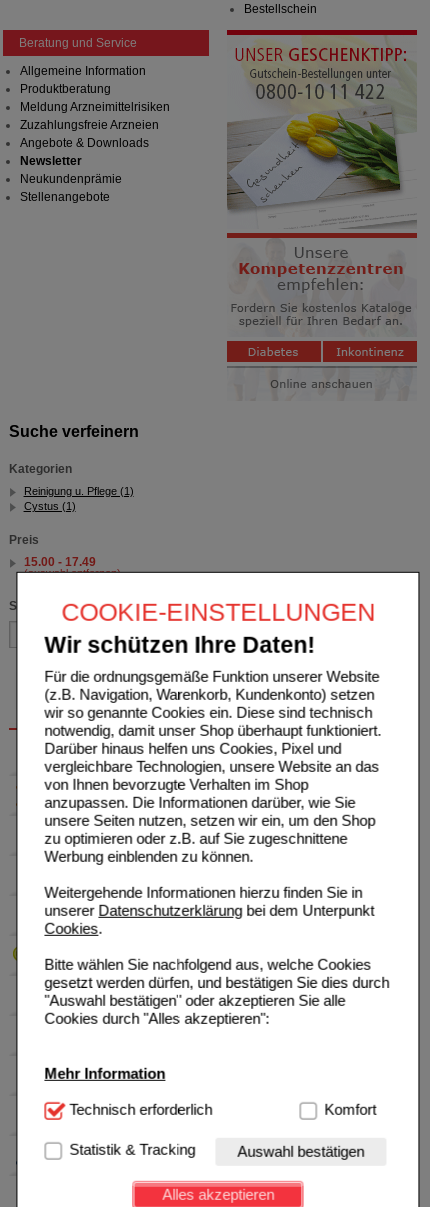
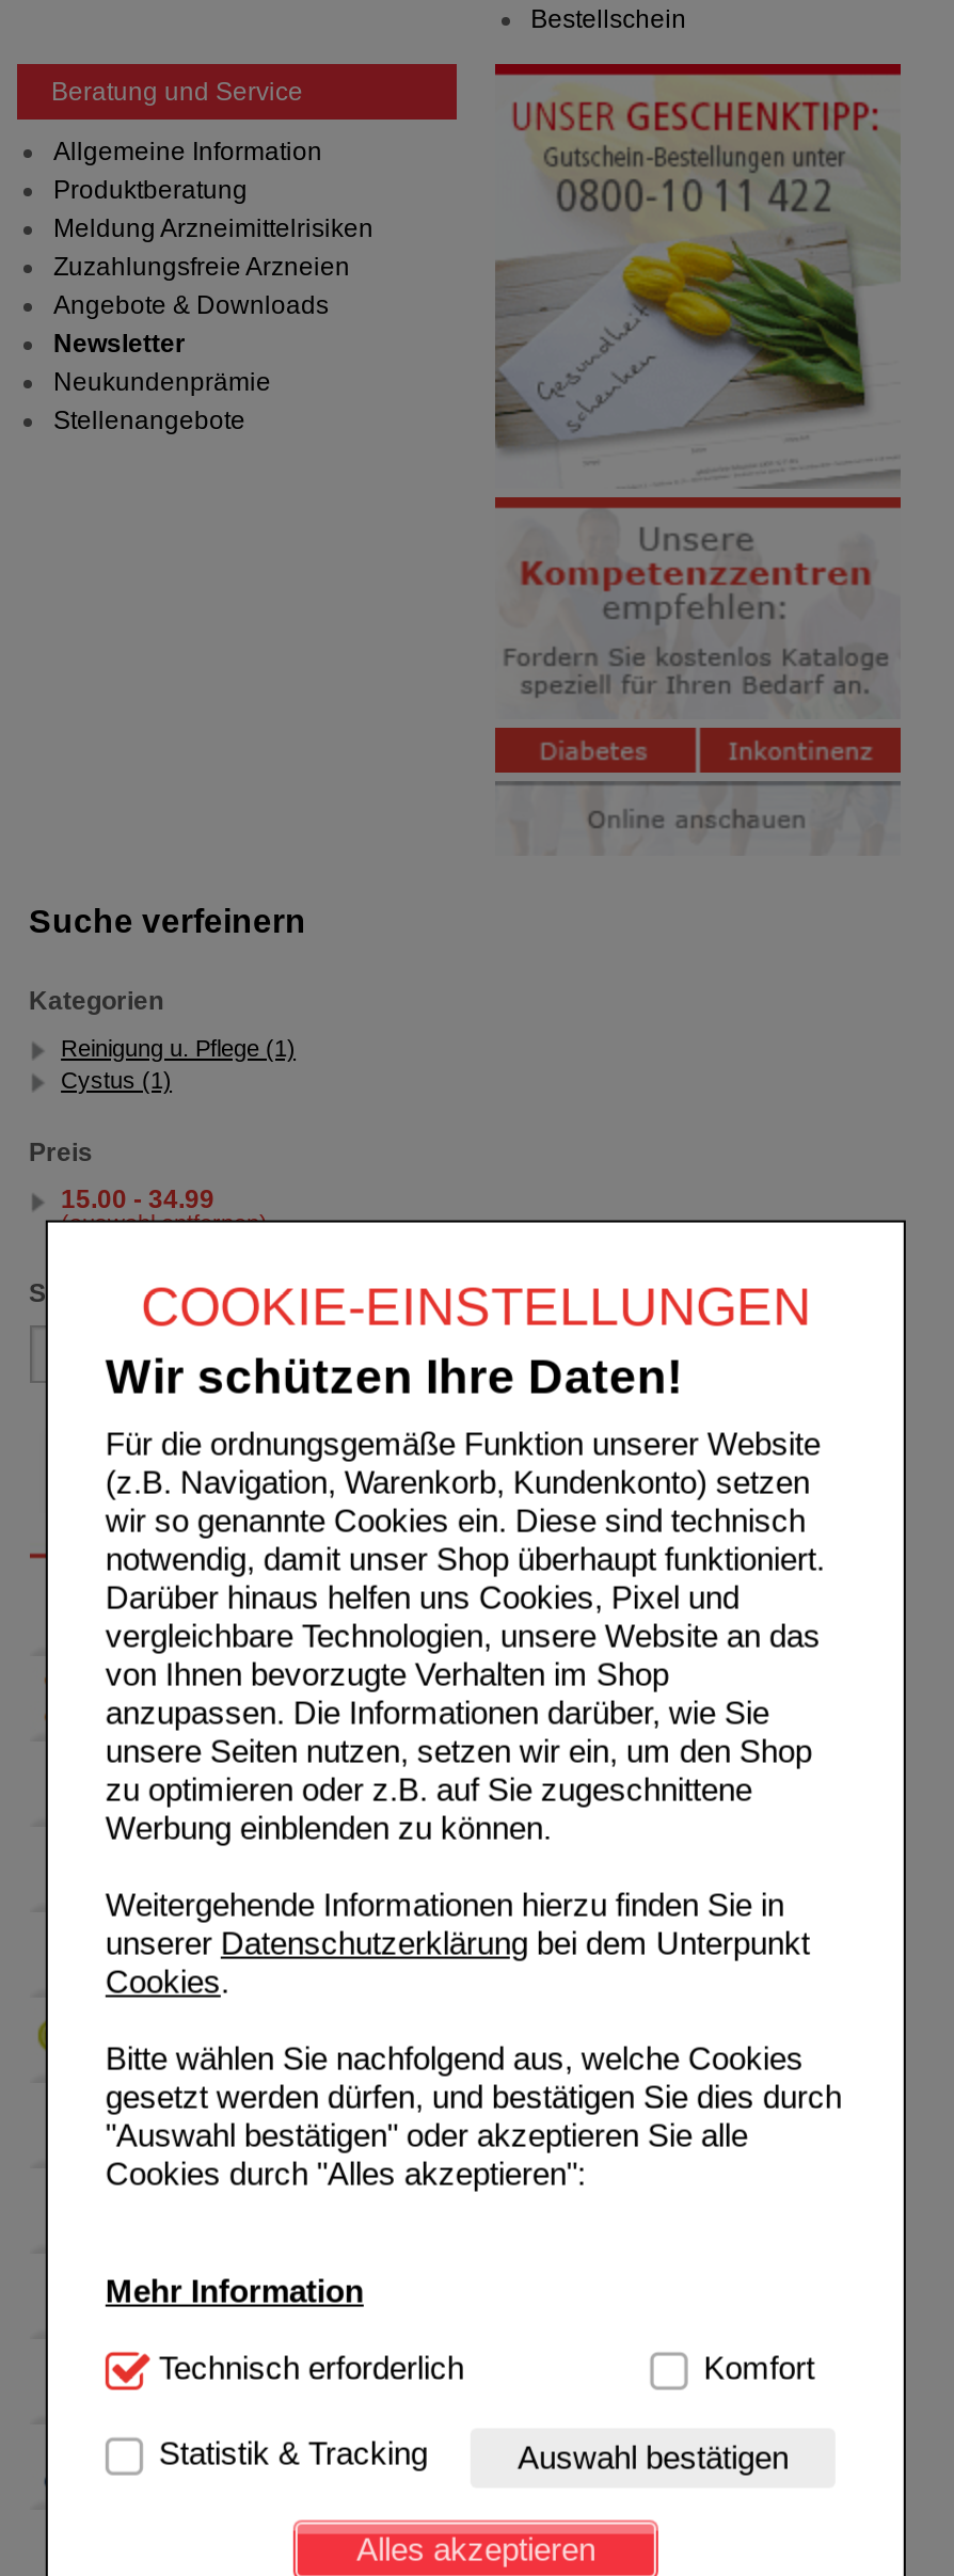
[23,555,95,569] 15.00 - 17.49 -> [61,1184,214,1214] 15.00 - 34.99

